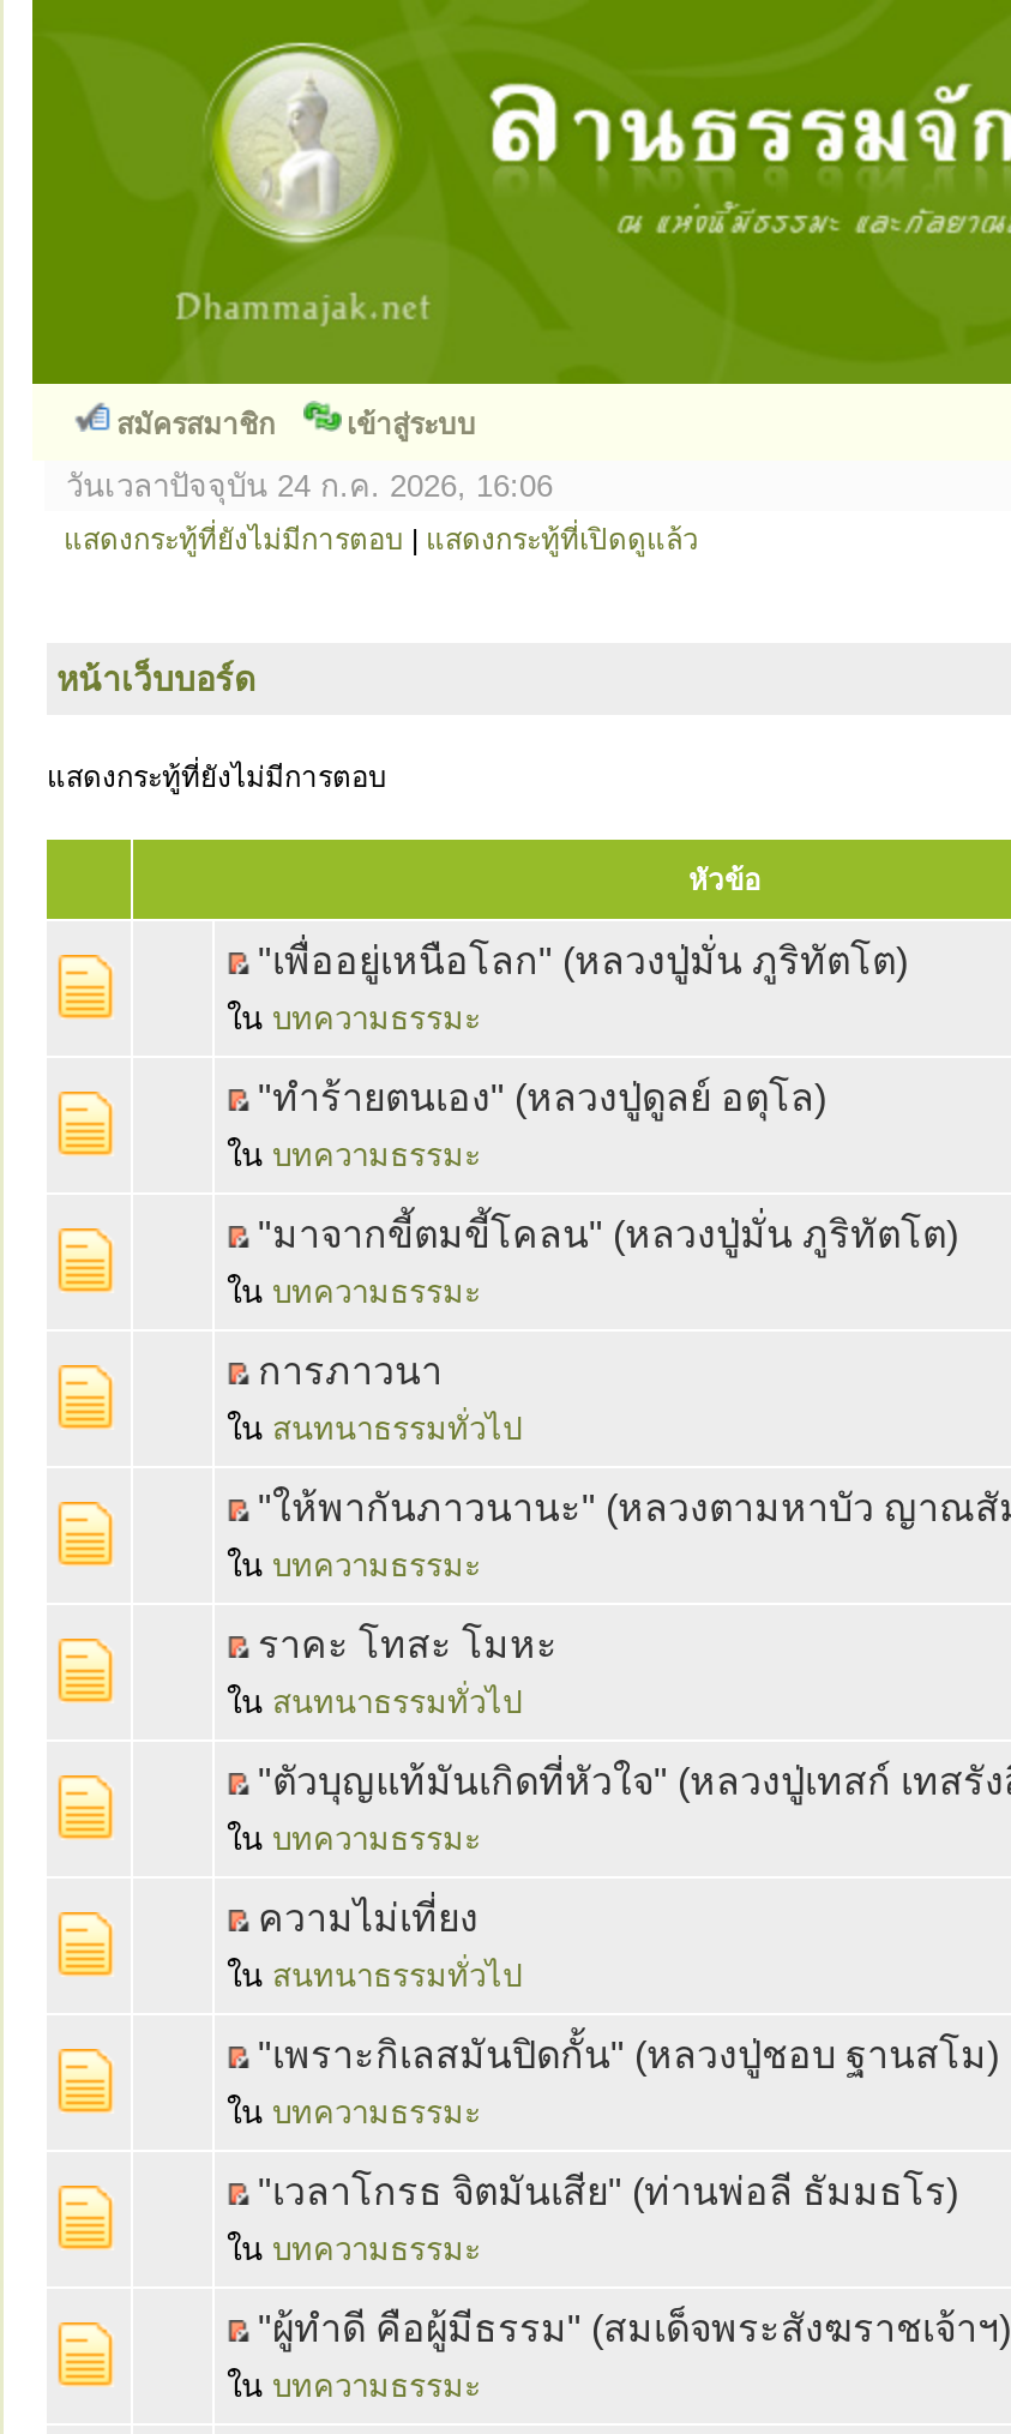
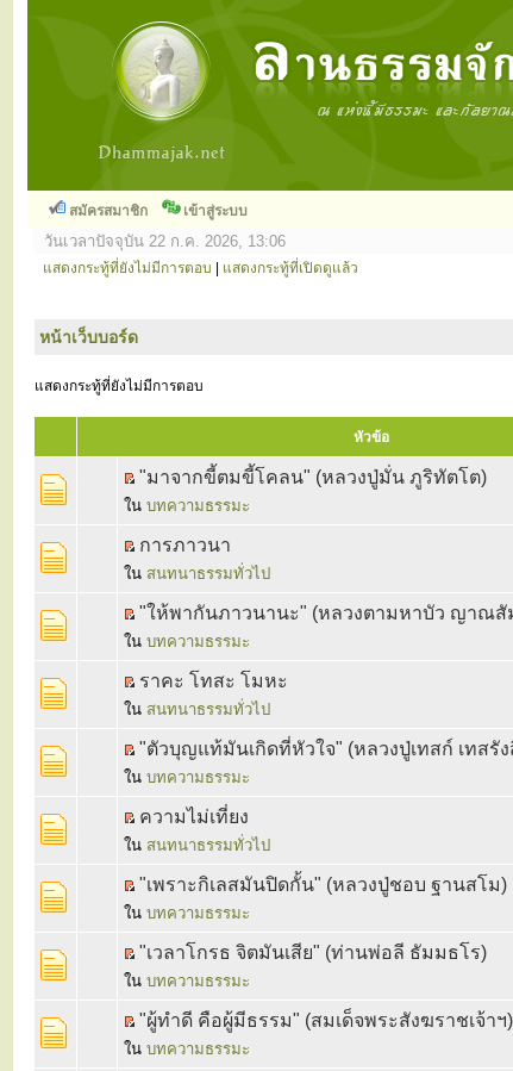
[66,468,572,504] วันเวลาปัจจุบัน 24 ก.ค. 2026, 16:06 -> [44,232,295,250] วันเวลาปัจจุบัน 22 ก.ค. 2026, 13:06
[227,940,908,1173] "เพื่ออยู่เหนือโลก" (หลวงปู่มั่น ภูริทัตโต) | ในบทความธรรมะ | "ทำร้ายตนเอง" (หลวงปู่ดูลย์ อตุโล) | ในบทความธรรมะ -> none

